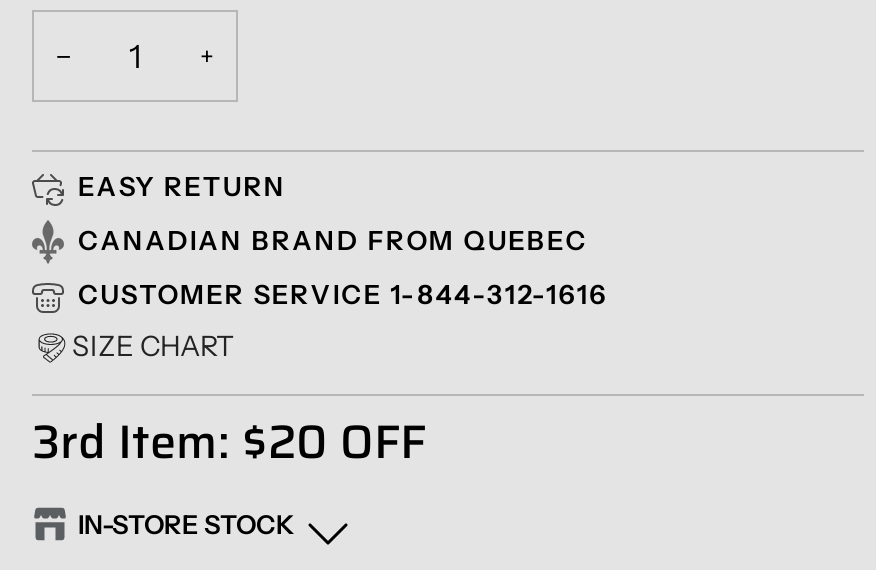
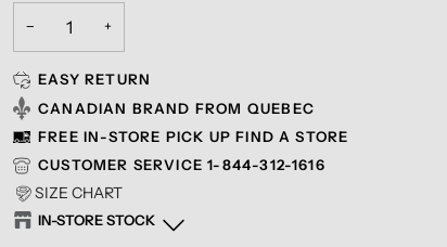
none -> [38,128,349,146] FREE IN-STORE PICK UP FIND A STORE
[32,404,426,478] 3rd Item: $20 OFF -> none

